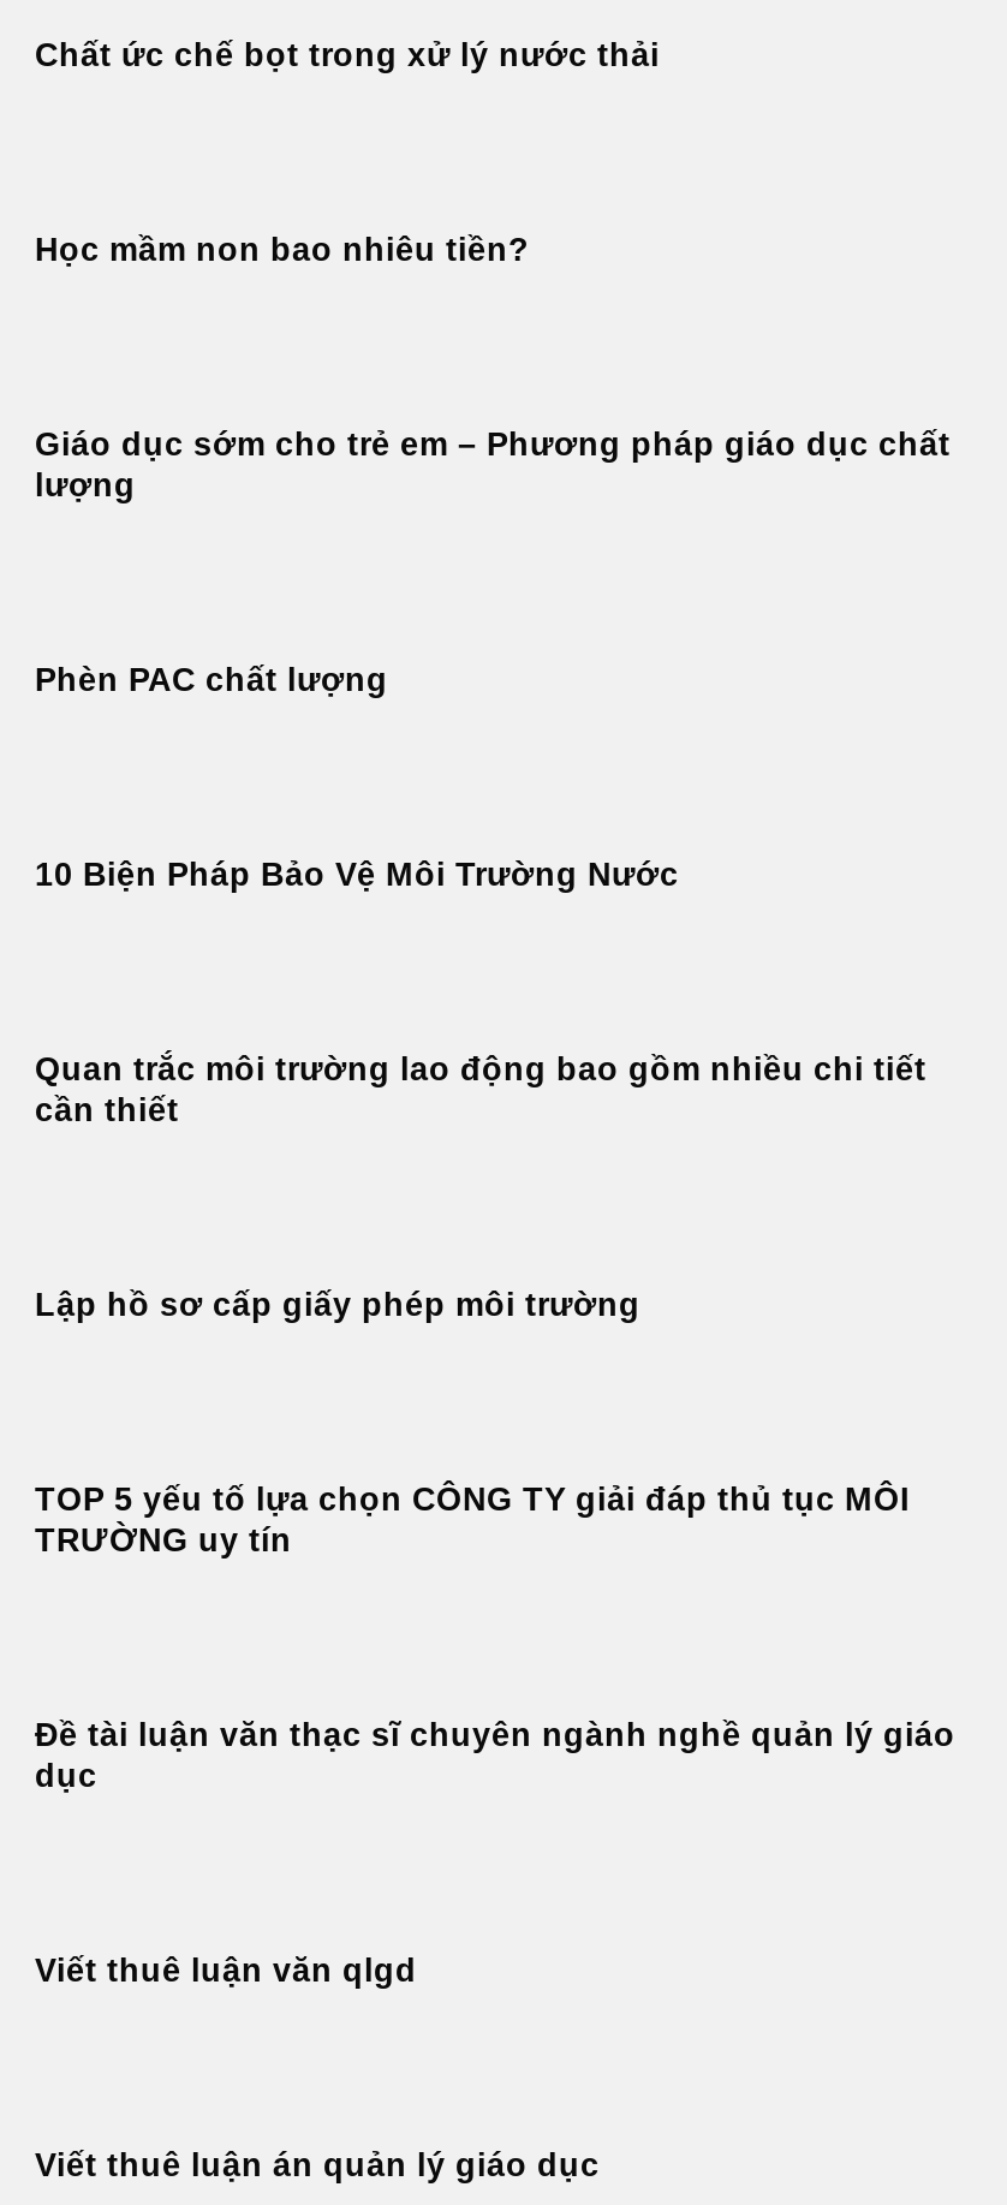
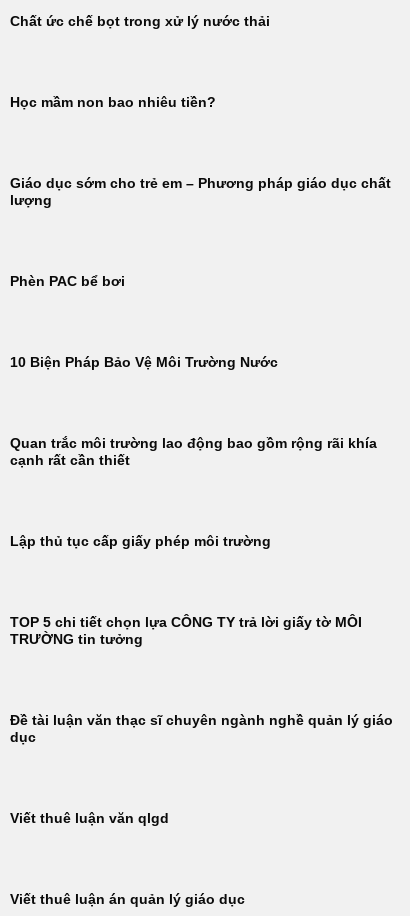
[35,663,388,699] Phèn PAC chất lượng -> [10,274,125,289] Phèn PAC bể bơi
[35,1052,926,1129] Quan trắc môi trường lao động bao gồm nhiều chi tiết | cần thiết -> [10,436,377,468] Quan trắc môi trường lao động bao gồm rộng rãi khía | cạnh rất cần thiết
[35,1287,640,1323] Lập hồ sơ cấp giấy phép môi trường -> [10,534,271,549] Lập thủ tục cấp giấy phép môi trường
[35,1482,910,1559] TOP 5 yếu tố lựa chọn CÔNG TY giải đáp thủ tục MÔI | TRƯỜNG uy tín -> [10,615,362,647] TOP 5 chi tiết chọn lựa CÔNG TY trả lời giấy tờ MÔI | TRƯỜNG tin tưởng

